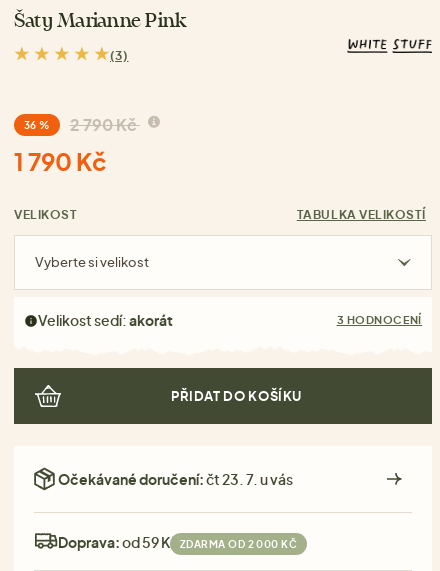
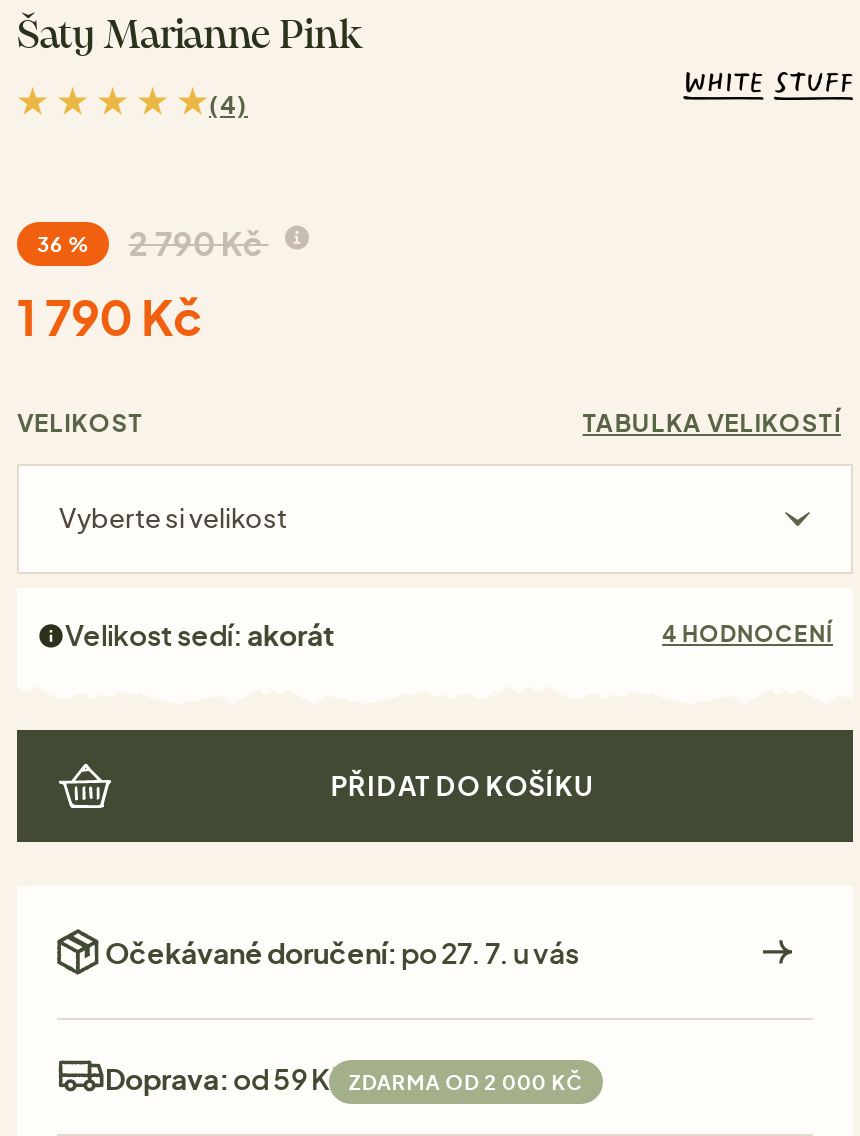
[110,48,128,63] (3) -> [209,90,248,120] (4)
[336,313,422,326] 3 HODNOCENÍ -> [662,621,833,647] 4 HODNOCENÍ
[58,470,293,488] Očekávané doručení: čt 23. 7. u vás -> [105,935,579,971] Očekávané doručení: po 27. 7. u vás

